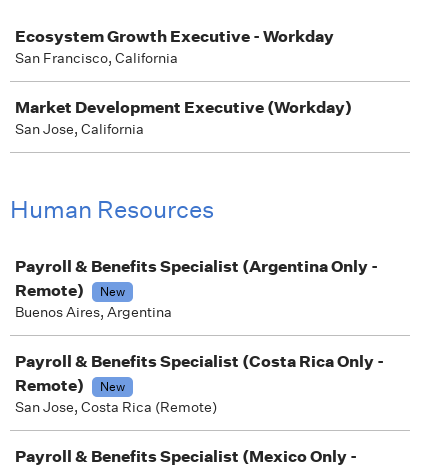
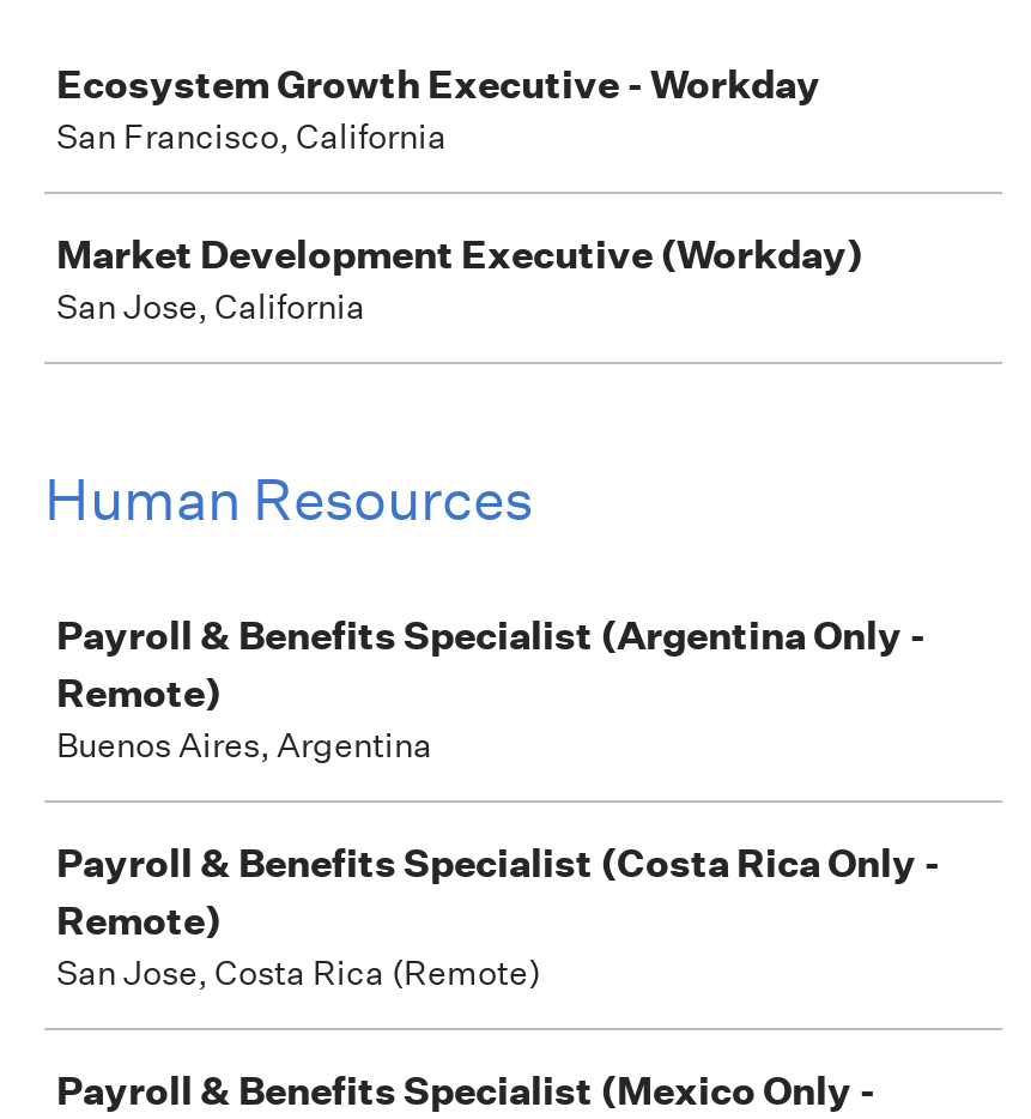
[100,283,125,300] New -> none
[100,378,125,395] New -> none

